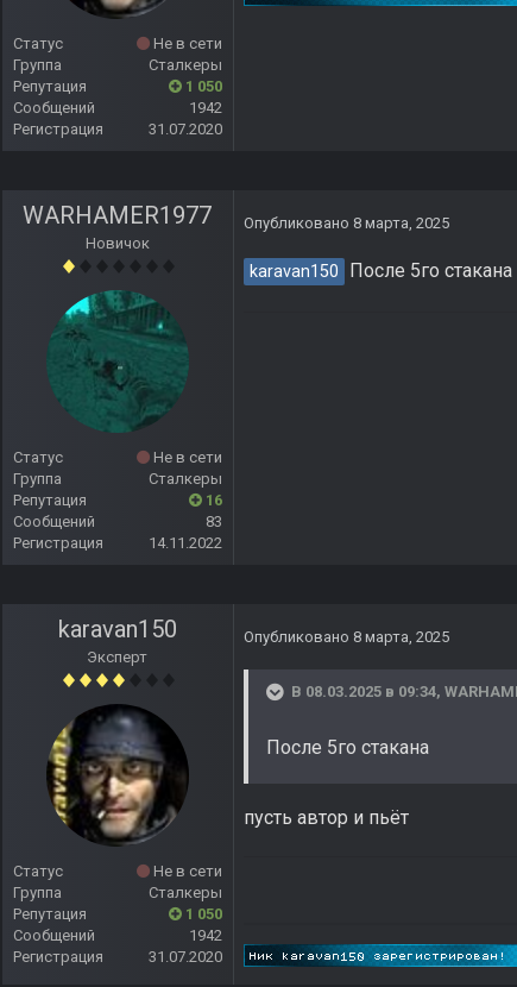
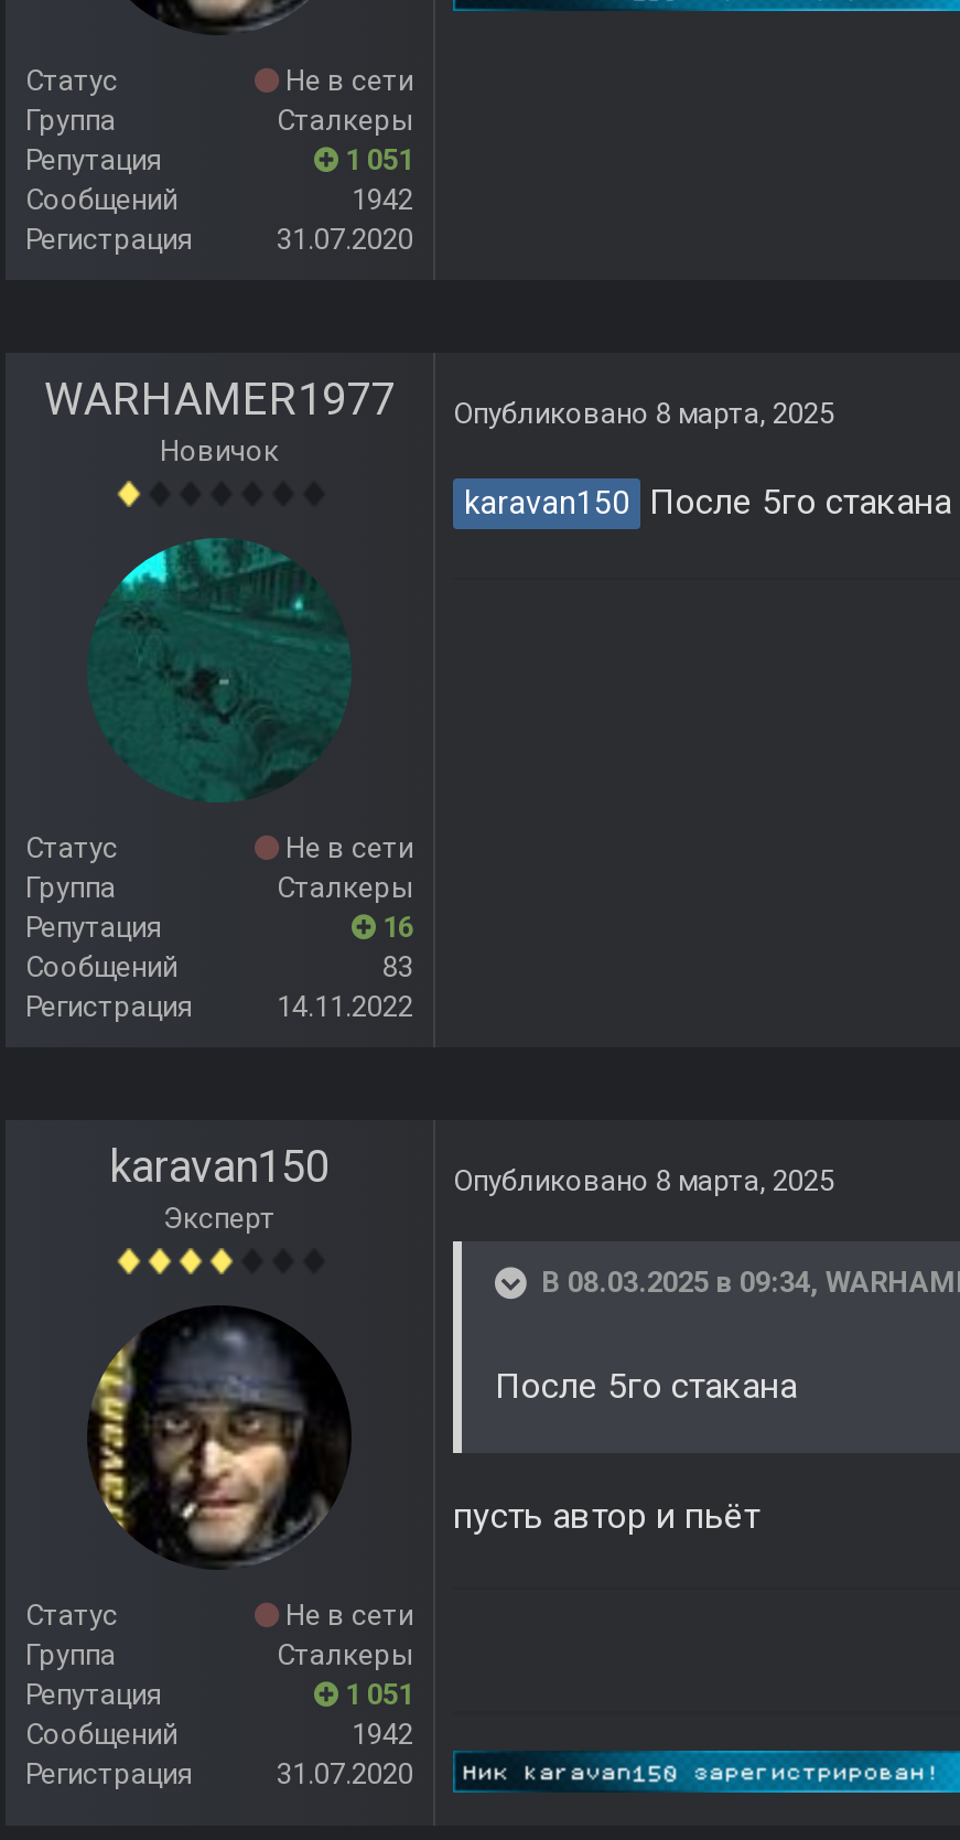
[182,78,222,95] 1 050 -> [338,144,413,177] 1 051
[182,905,222,923] 1 050 -> [338,1678,413,1711] 1 051

